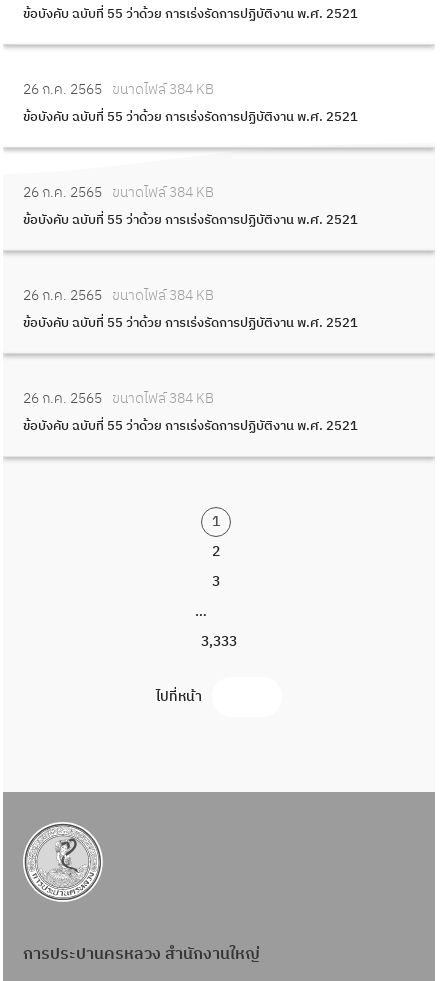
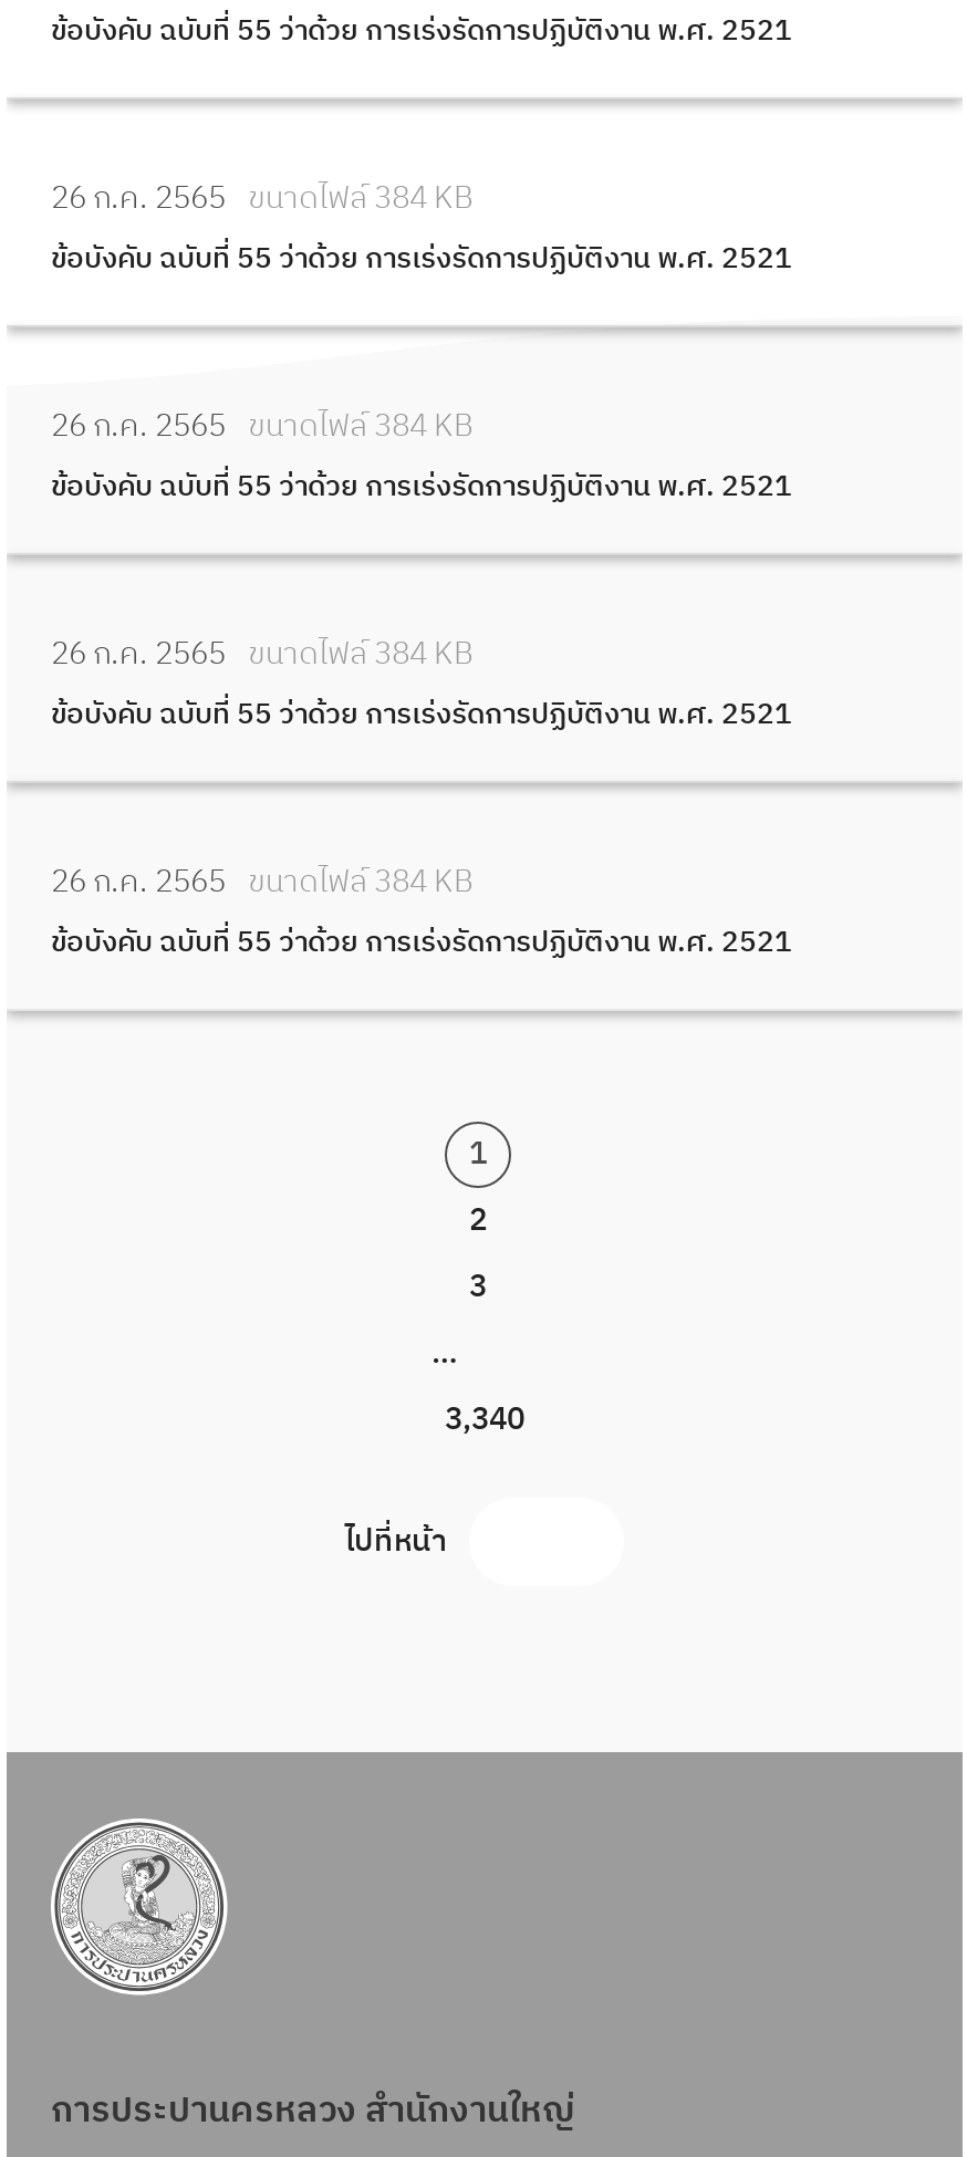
[201,629,237,652] 3,333 -> [445,1393,524,1444] 3,340

